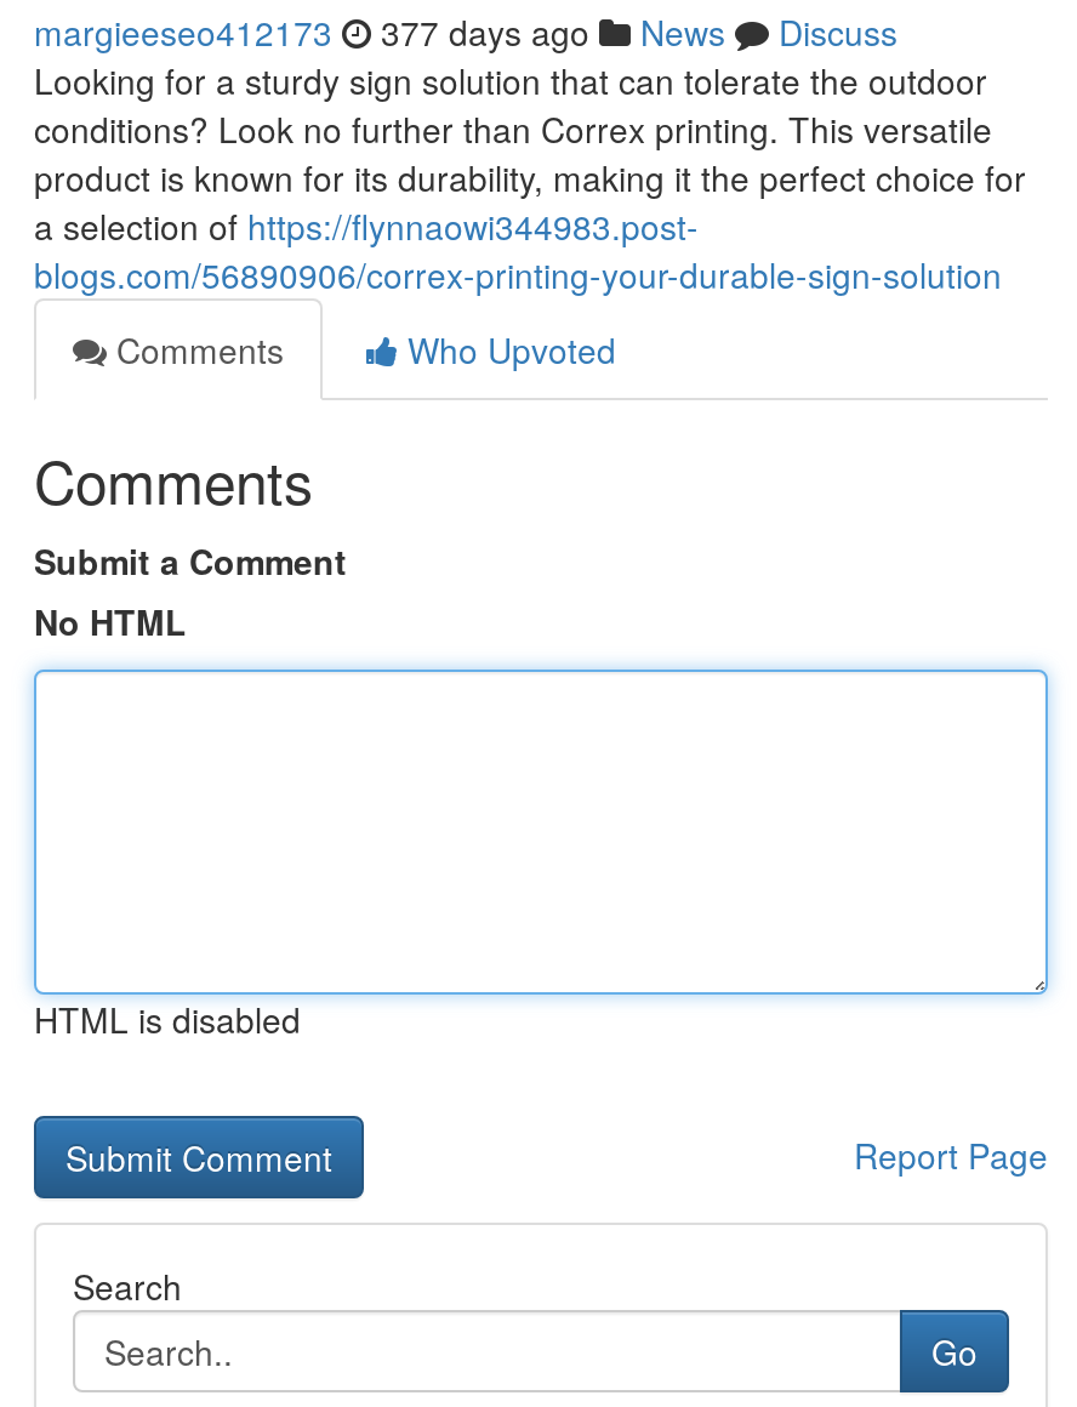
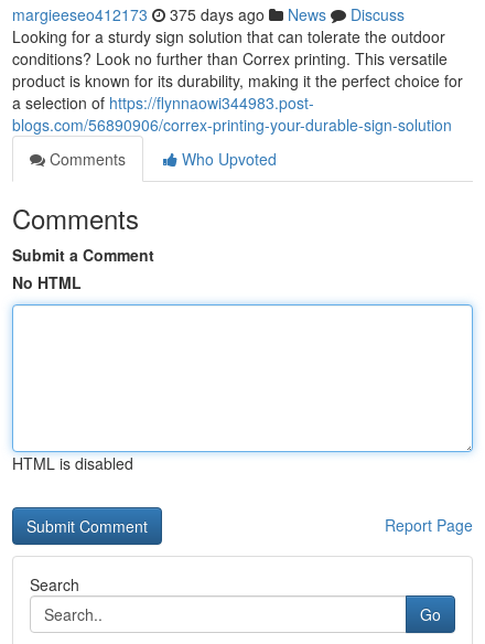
[34,7,898,56] margieeseo412173 377 days ago News Discuss -> [12,3,405,25] margieeseo412173 375 days ago News Discuss

